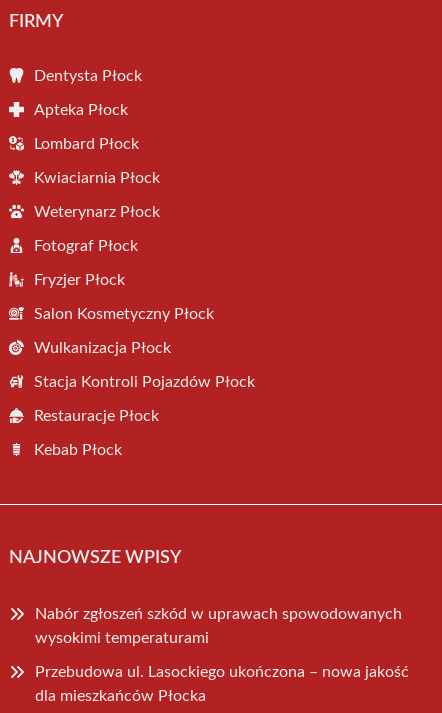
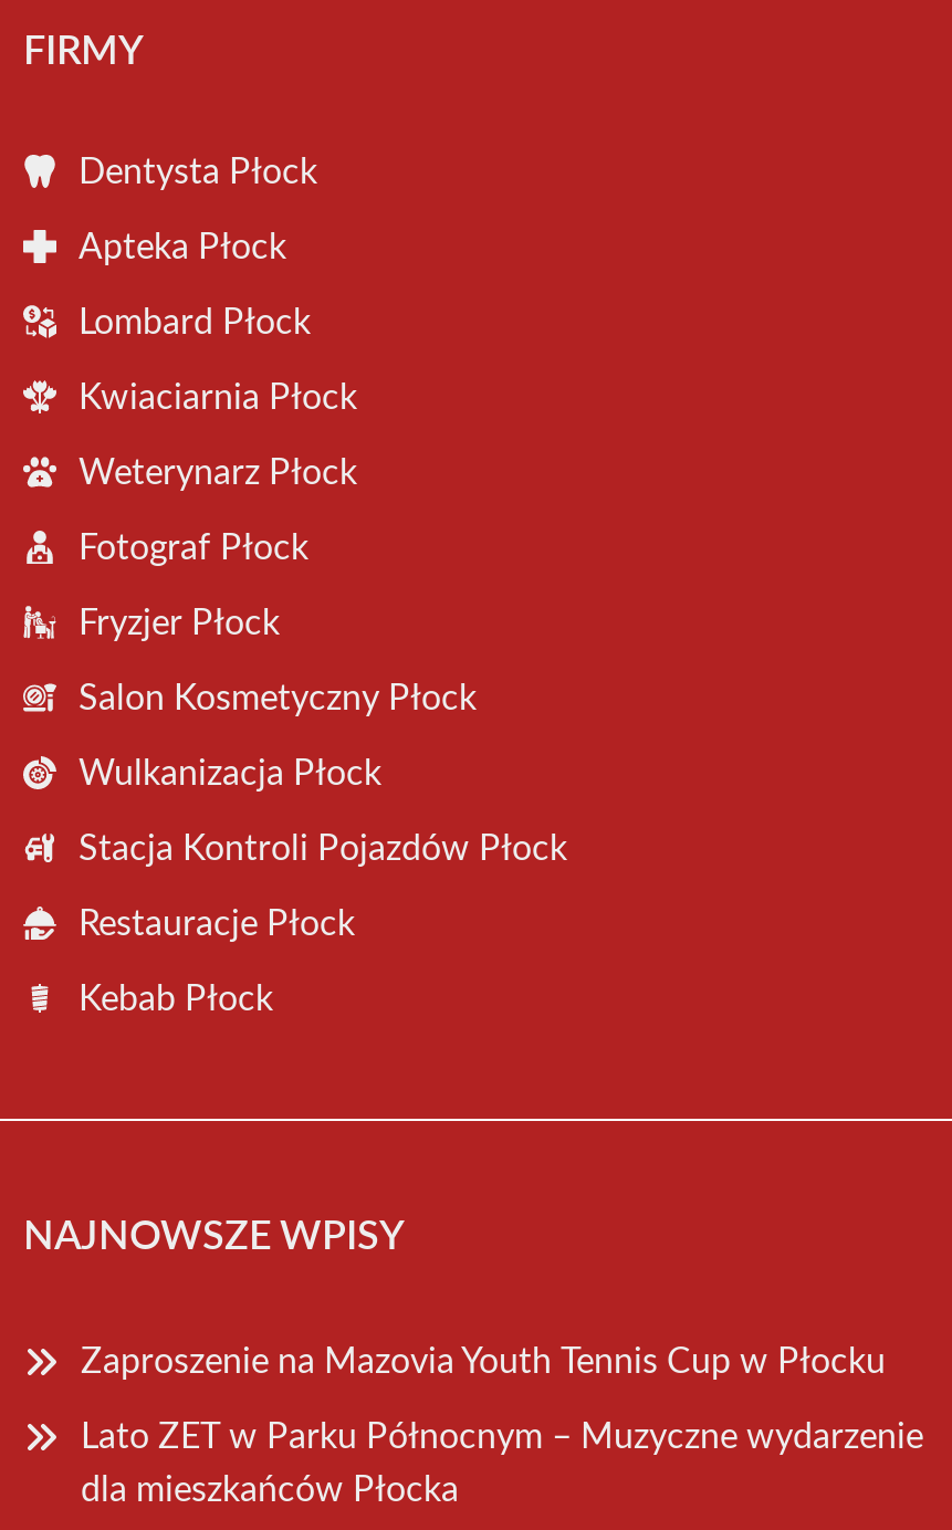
[35,606,409,680] Nabór zgłoszeń szkód w uprawach spowodowanych | wysokimi temperaturami | Przebudowa ul. Lasockiego ukończona – nowa jakość -> [81,1344,923,1455] Zaproszenie na Mazovia Youth Tennis Cup w Płocku | Lato ZET w Parku Północnym – Muzyczne wydarzenie

